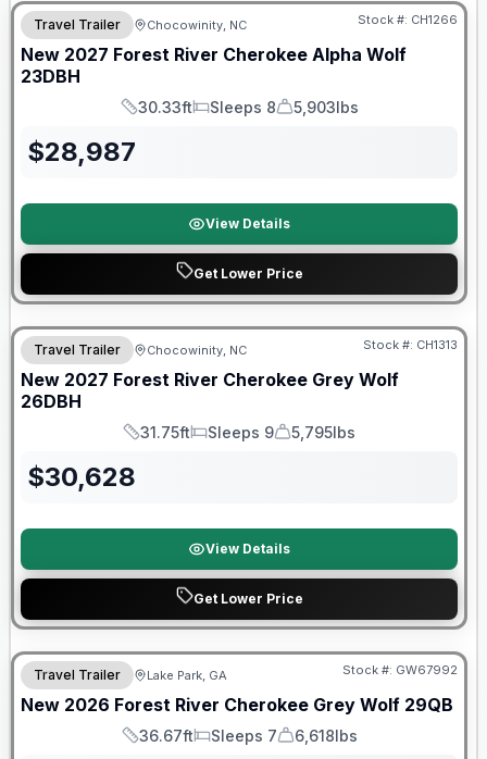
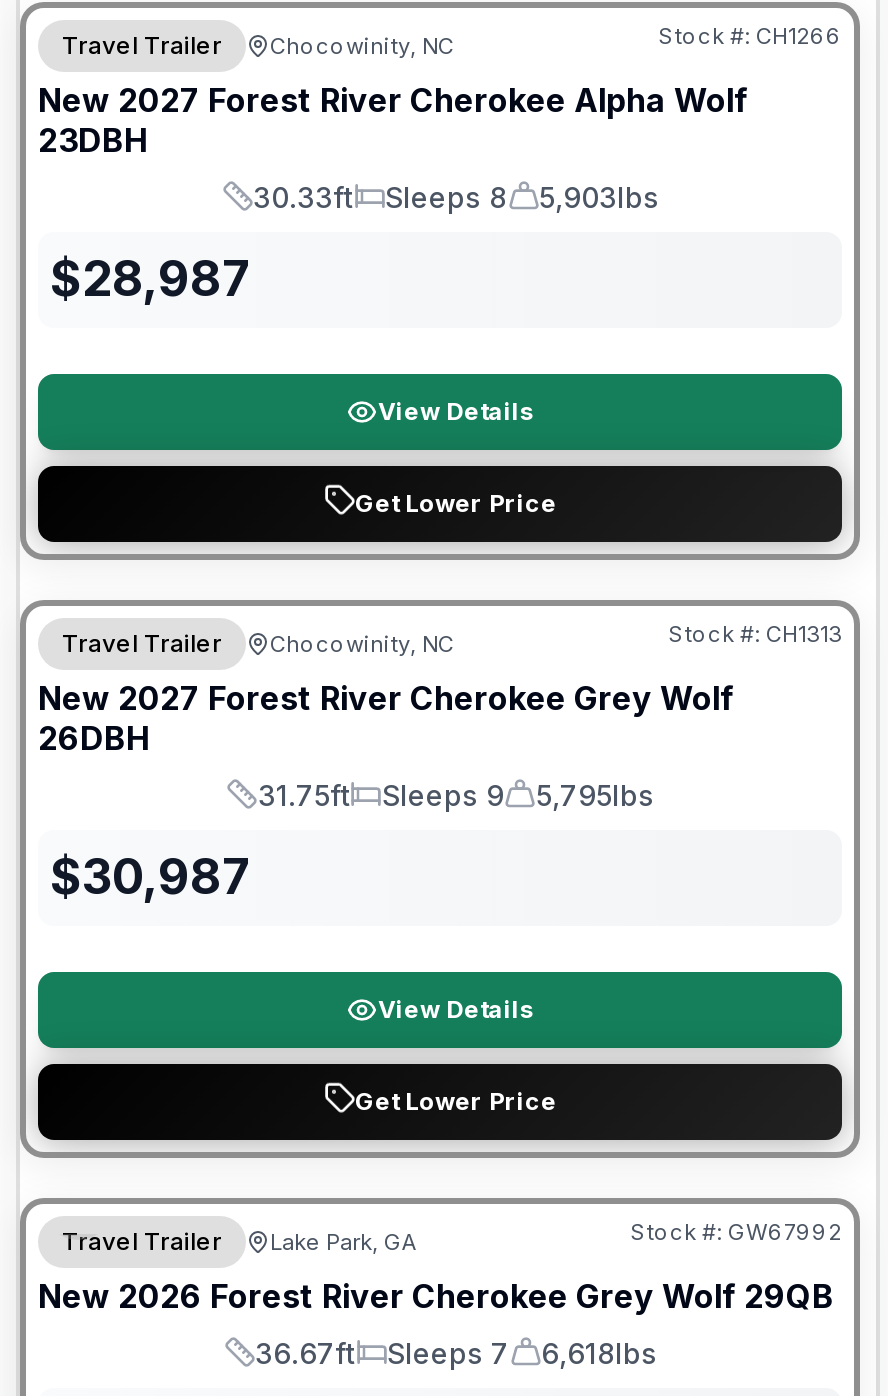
[27,461,136,493] $30,628 -> [50,848,250,906] $30,987

